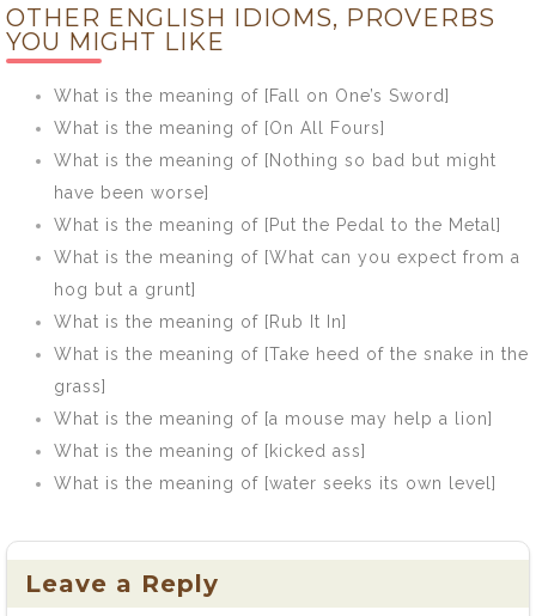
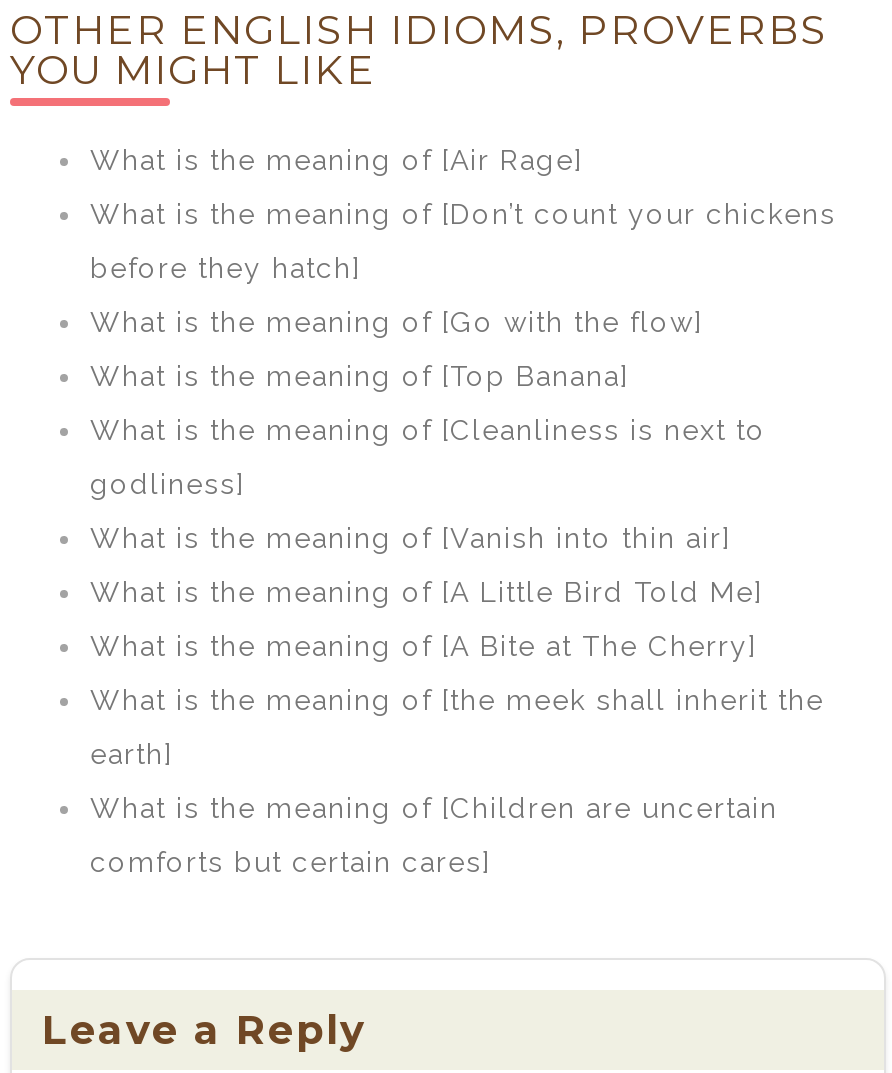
[54,86,529,493] What is the meaning of [Fall on One’s Sword] | What is the meaning of [On All Fours] | What is the meaning of [Nothing so bad but might | have been worse] | What is the meaning of [Put the Pedal to the Metal] | What is the meaning of [What can you expect from a | hog but a grunt] | What is the meaning of [Rub It In] | What is the meaning of [Take heed of the snake in the | grass] | What is the meaning of [a mouse may help a lion] | What is the meaning of [kicked ass] | What is the meaning of [water seeks its own level] -> [90,144,836,878] What is the meaning of [Air Rage] | What is the meaning of [Don’t count your chickens | before they hatch] | What is the meaning of [Go with the flow] | What is the meaning of [Top Banana] | What is the meaning of [Cleanliness is next to | godliness] | What is the meaning of [Vanish into thin air] | What is the meaning of [A Little Bird Told Me] | What is the meaning of [A Bite at The Cherry] | What is the meaning of [the meek shall inherit the | earth] | What is the meaning of [Children are uncertain | comforts but certain cares]

